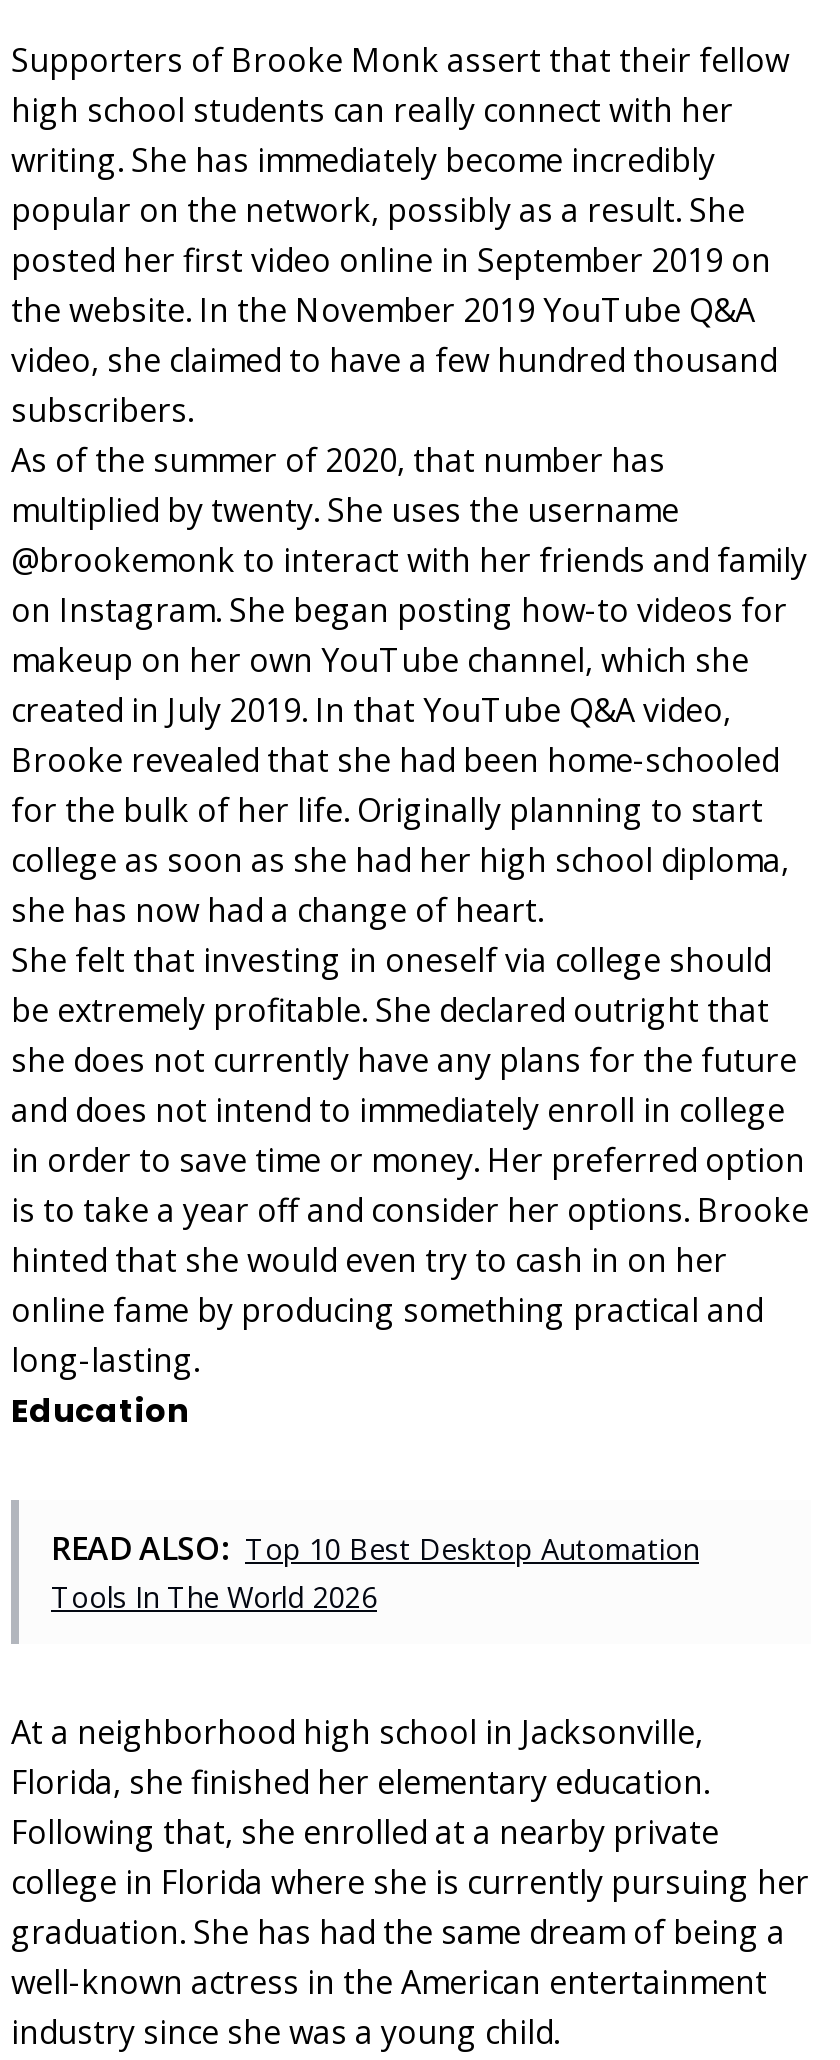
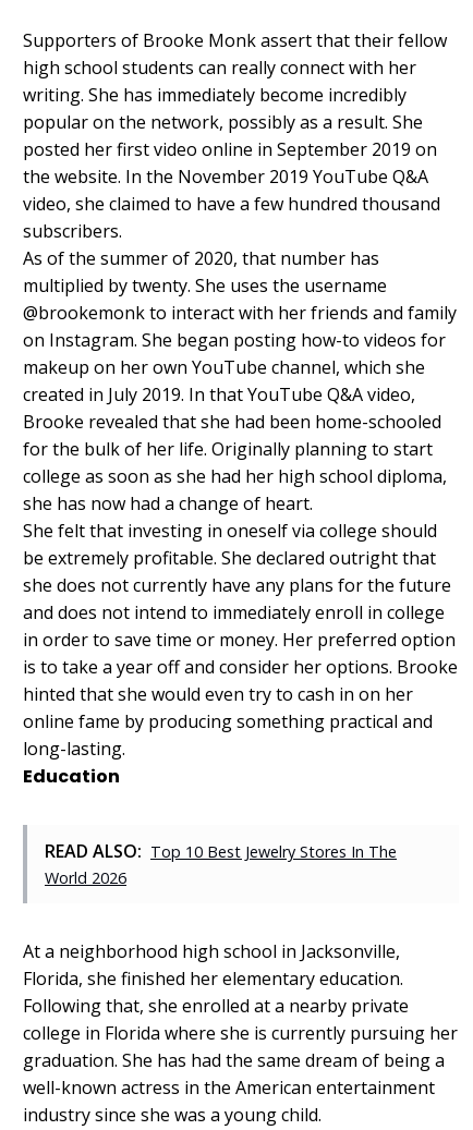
[51,1526,699,1616] READ ALSO: Top 10 Best Desktop Automation | Tools In The World 2026 -> [45,839,397,888] READ ALSO: Top 10 Best Jewelry Stores In The | World 2026

